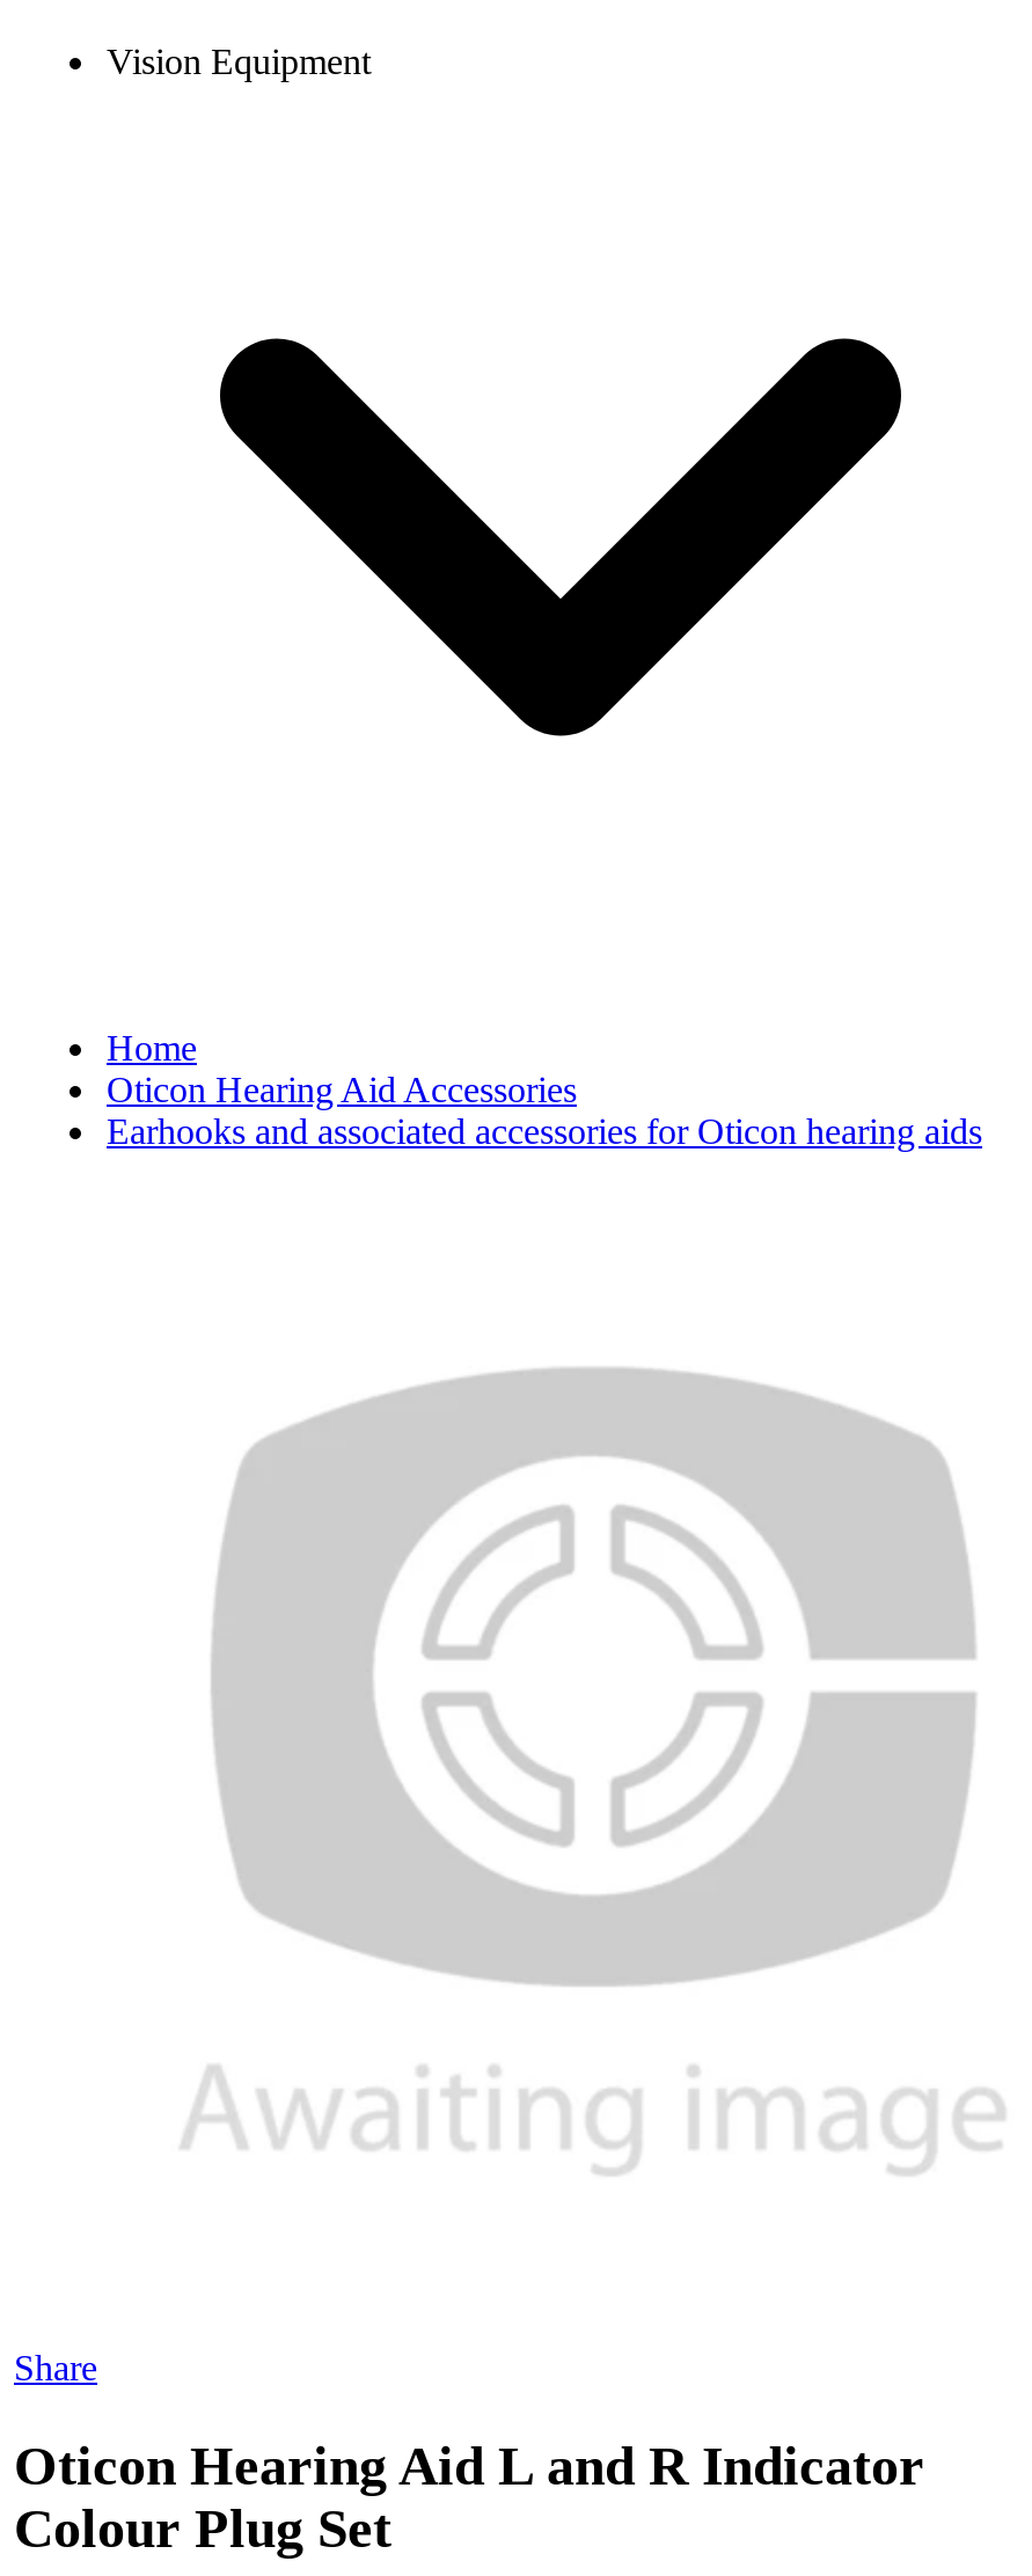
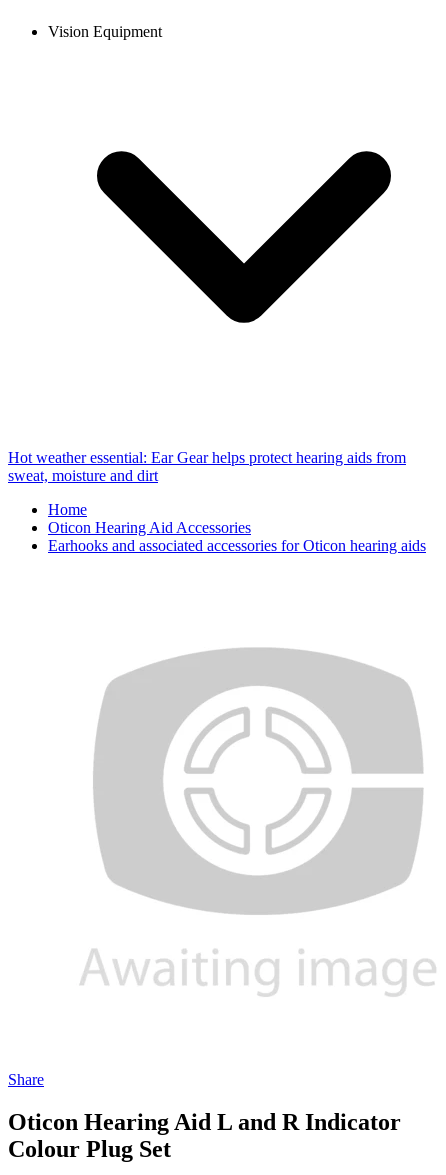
none -> [8,449,406,484] Hot weather essential: Ear Gear helps protect hearing aids from | sweat, moisture and dirt

